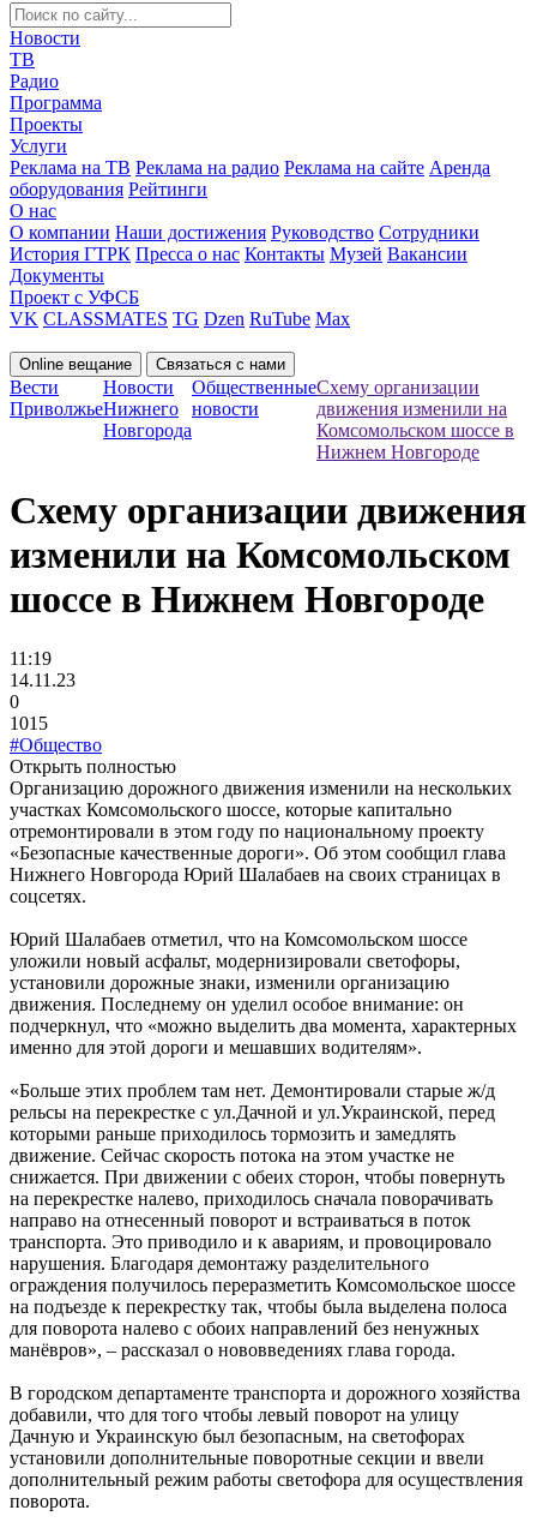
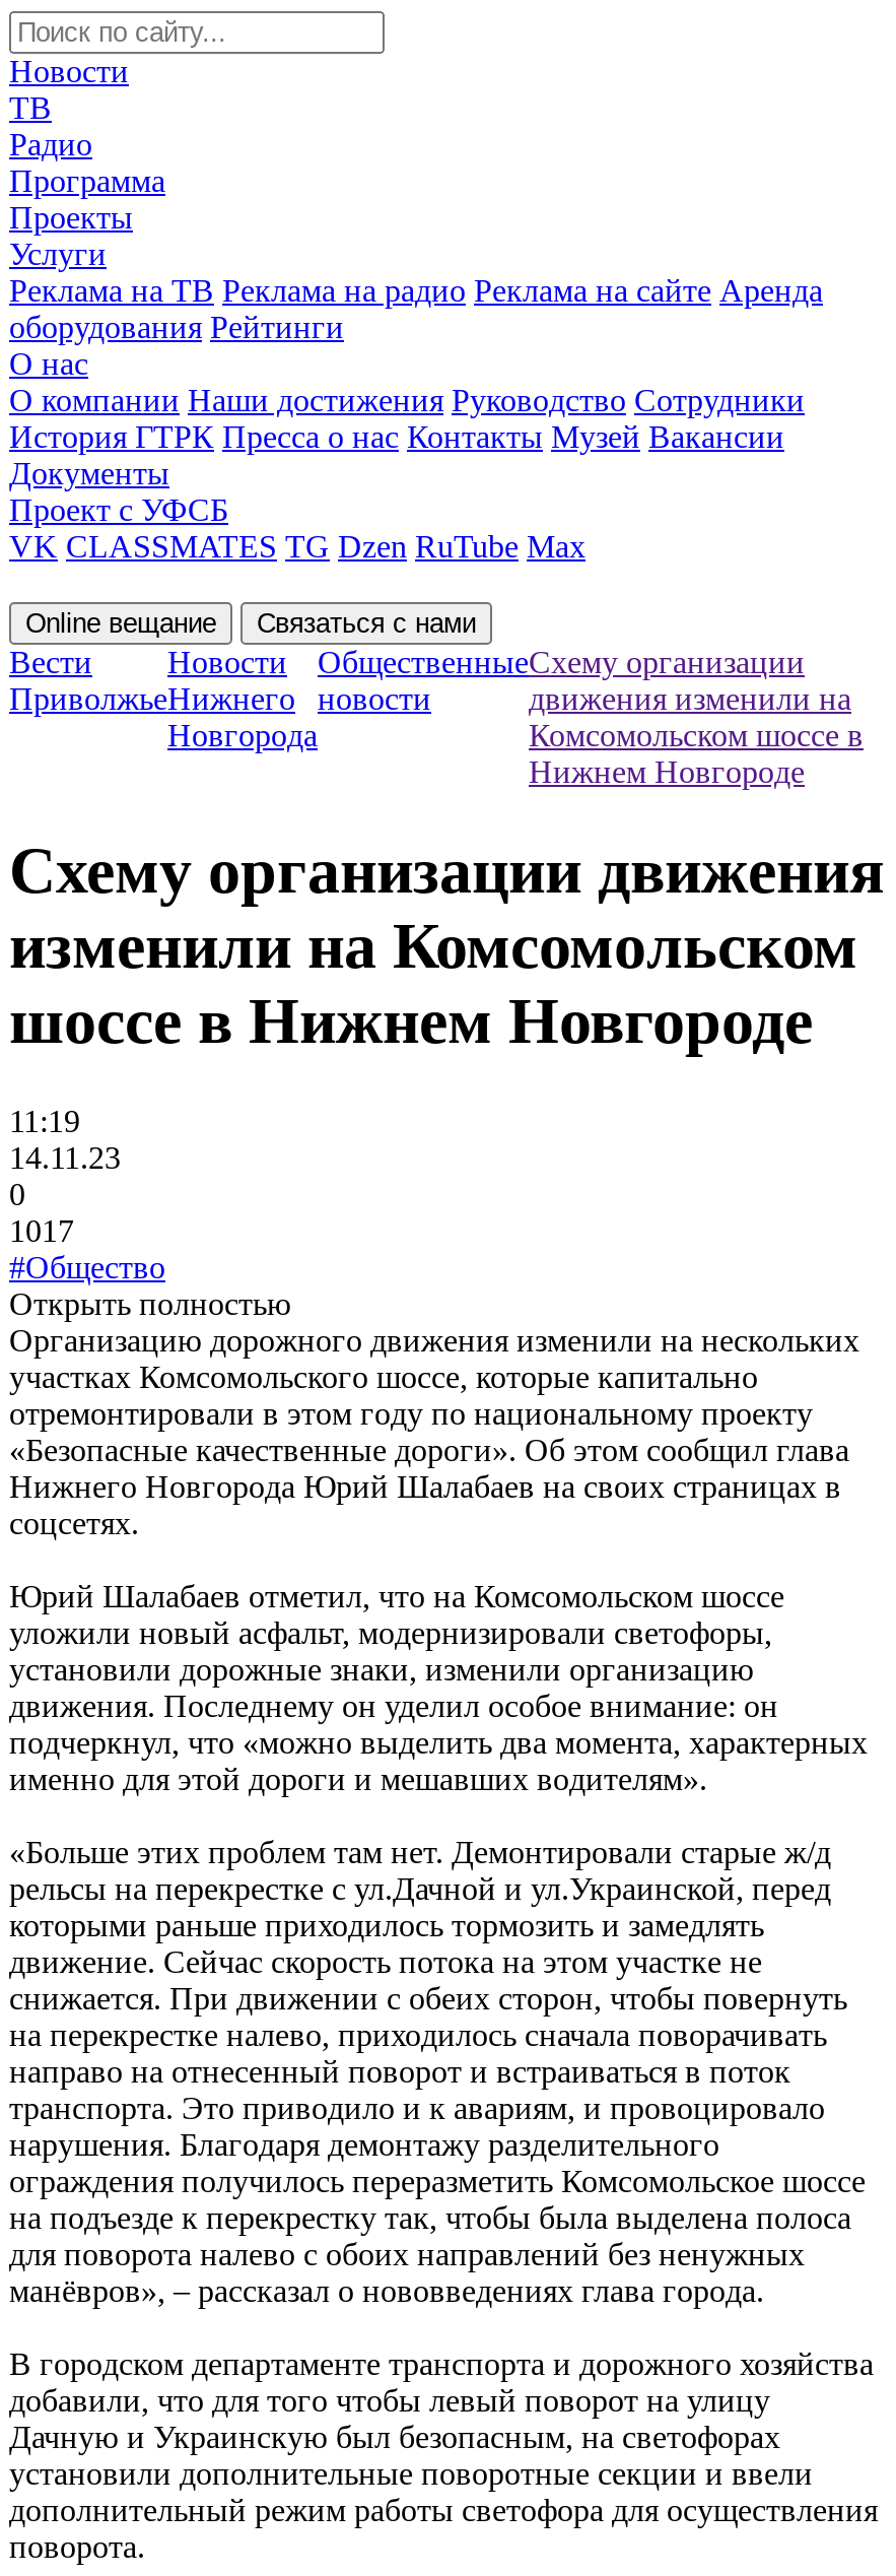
[10,713,48,733] 1015 -> [9,1213,74,1248] 1017

